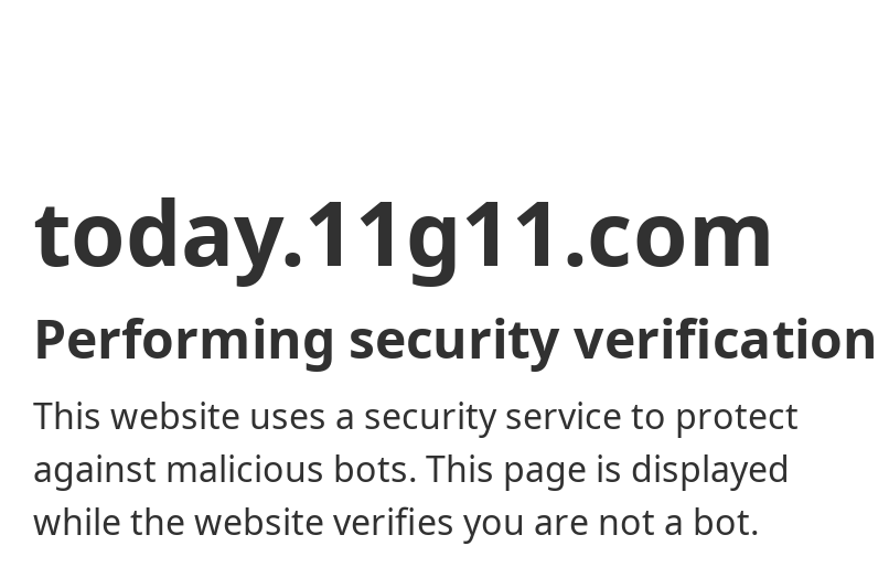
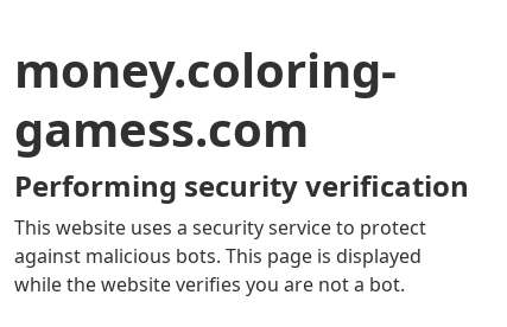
[33,171,774,292] today.11g11.com -> [14,37,397,161] money.coloring- | gamess.com

